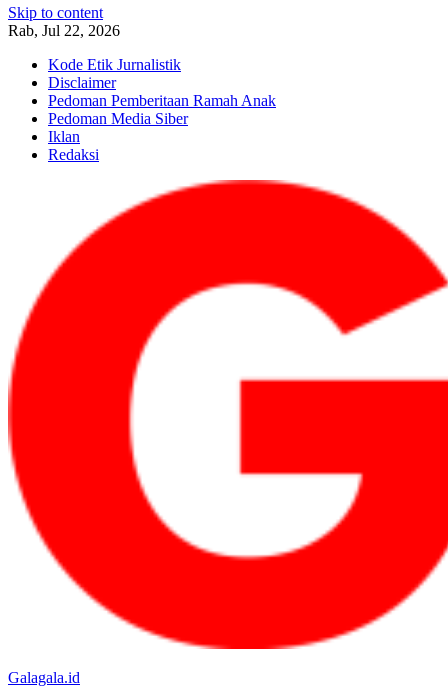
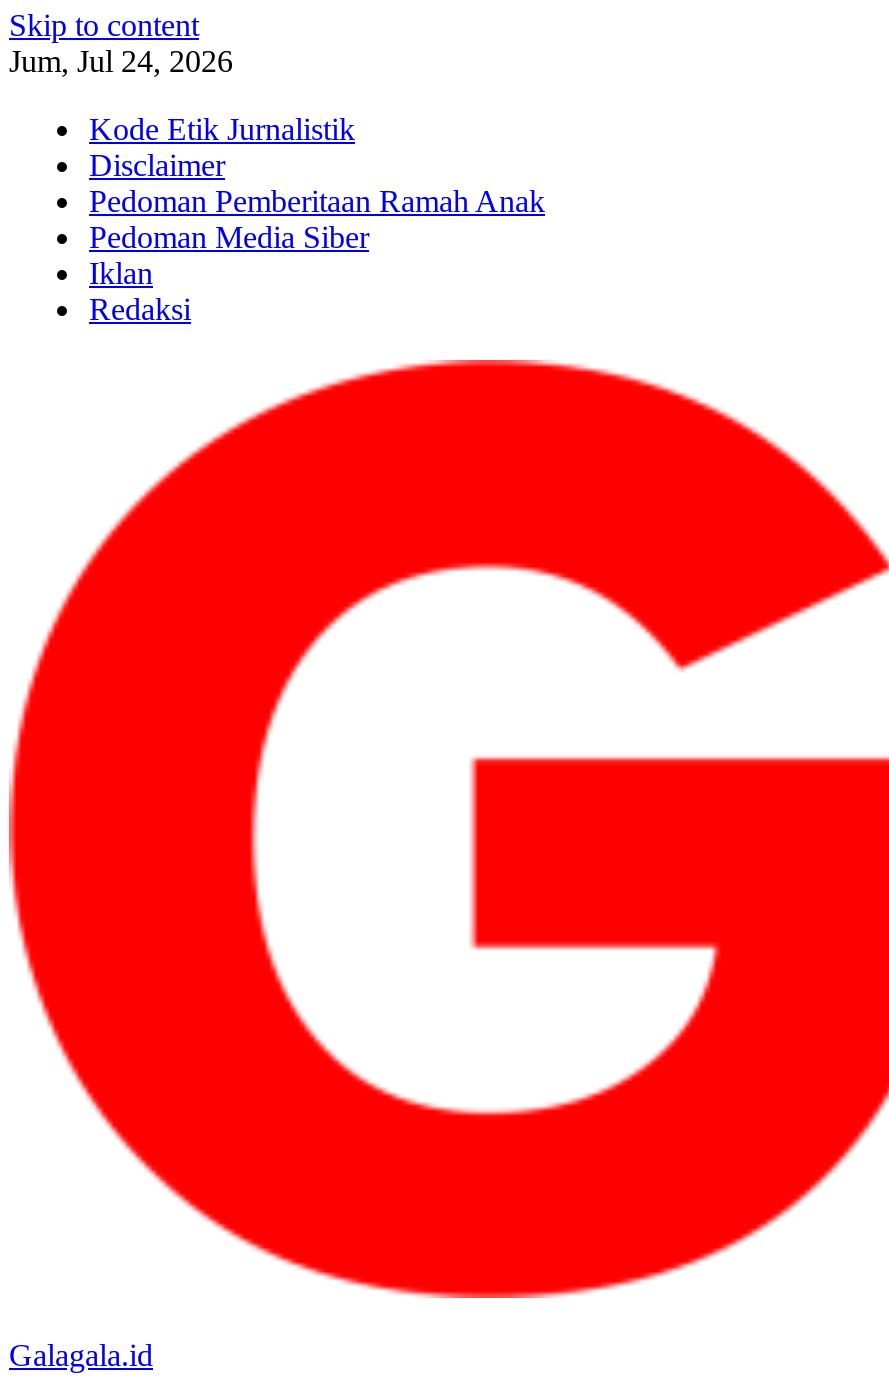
[8,22,120,39] Rab, Jul 22, 2026 -> [9,44,233,78] Jum, Jul 24, 2026

